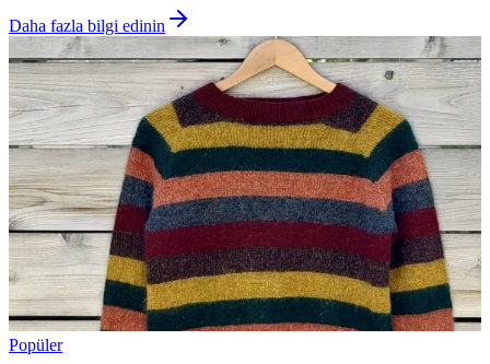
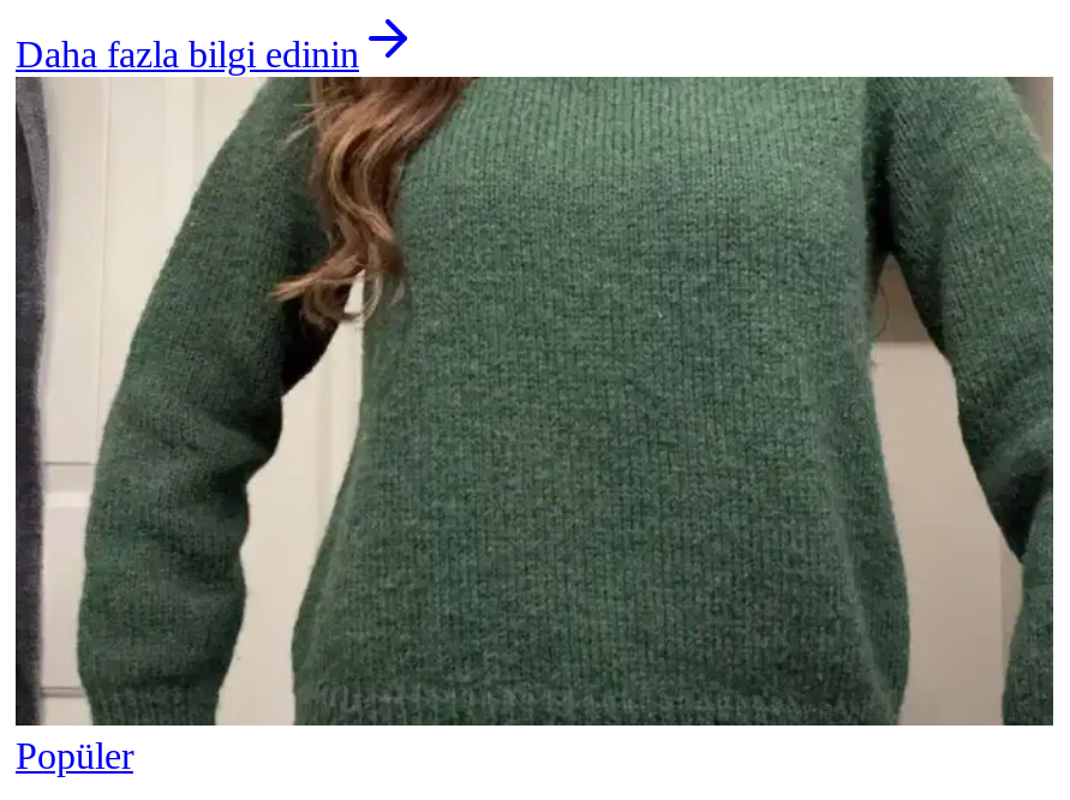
[9,37,481,332] [image] -> [13,76,1056,727] [image]

